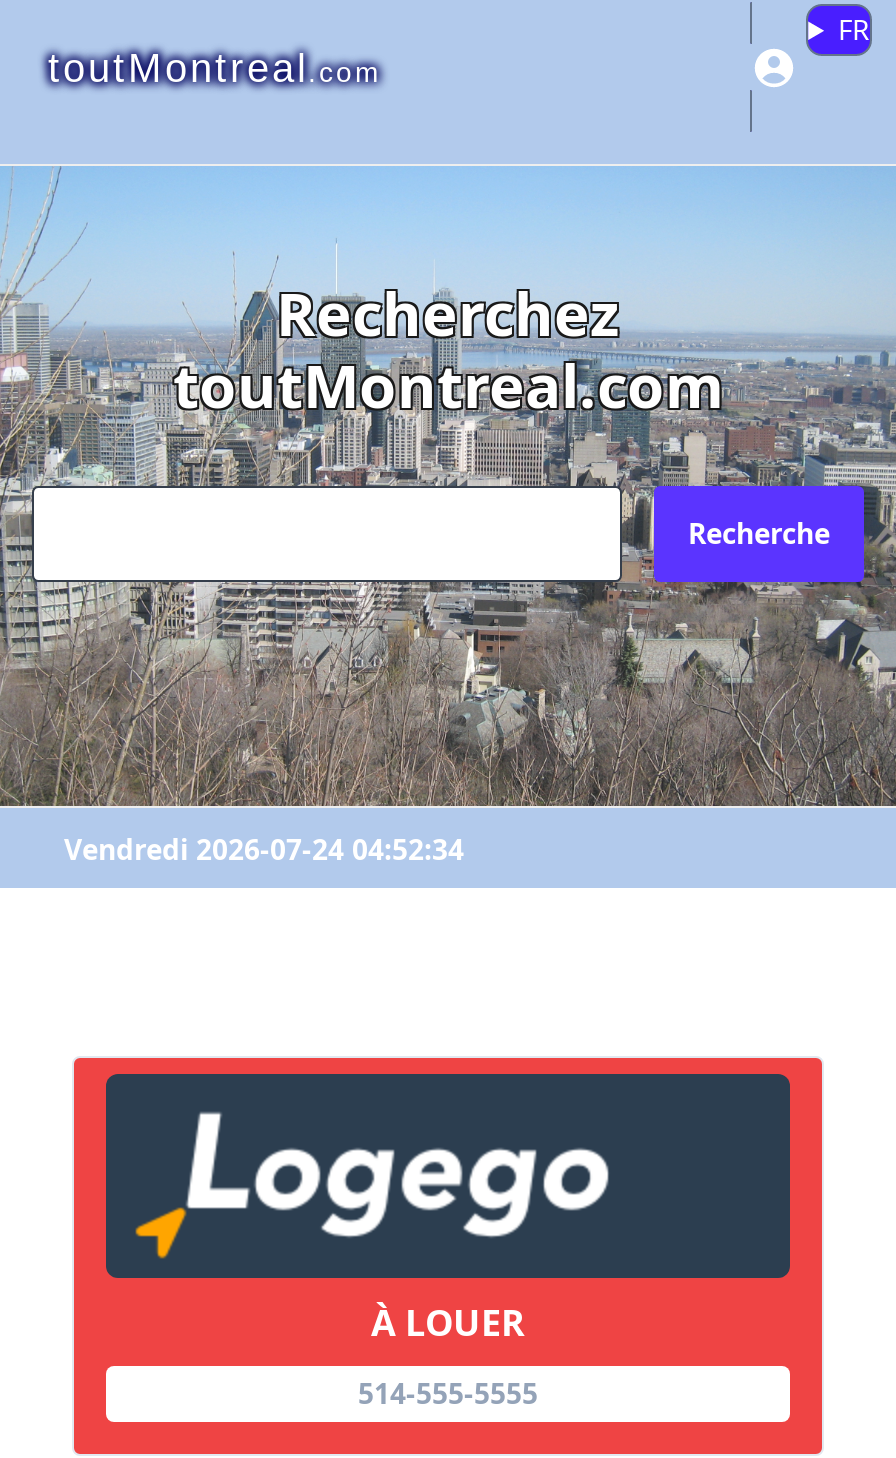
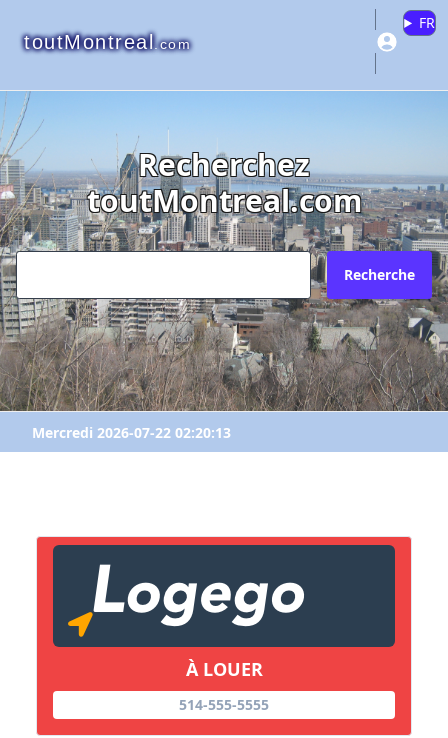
[64,830,464,868] Vendredi 2026-07-24 04:52:34 -> [32,423,231,442] Mercredi 2026-07-22 02:20:13

